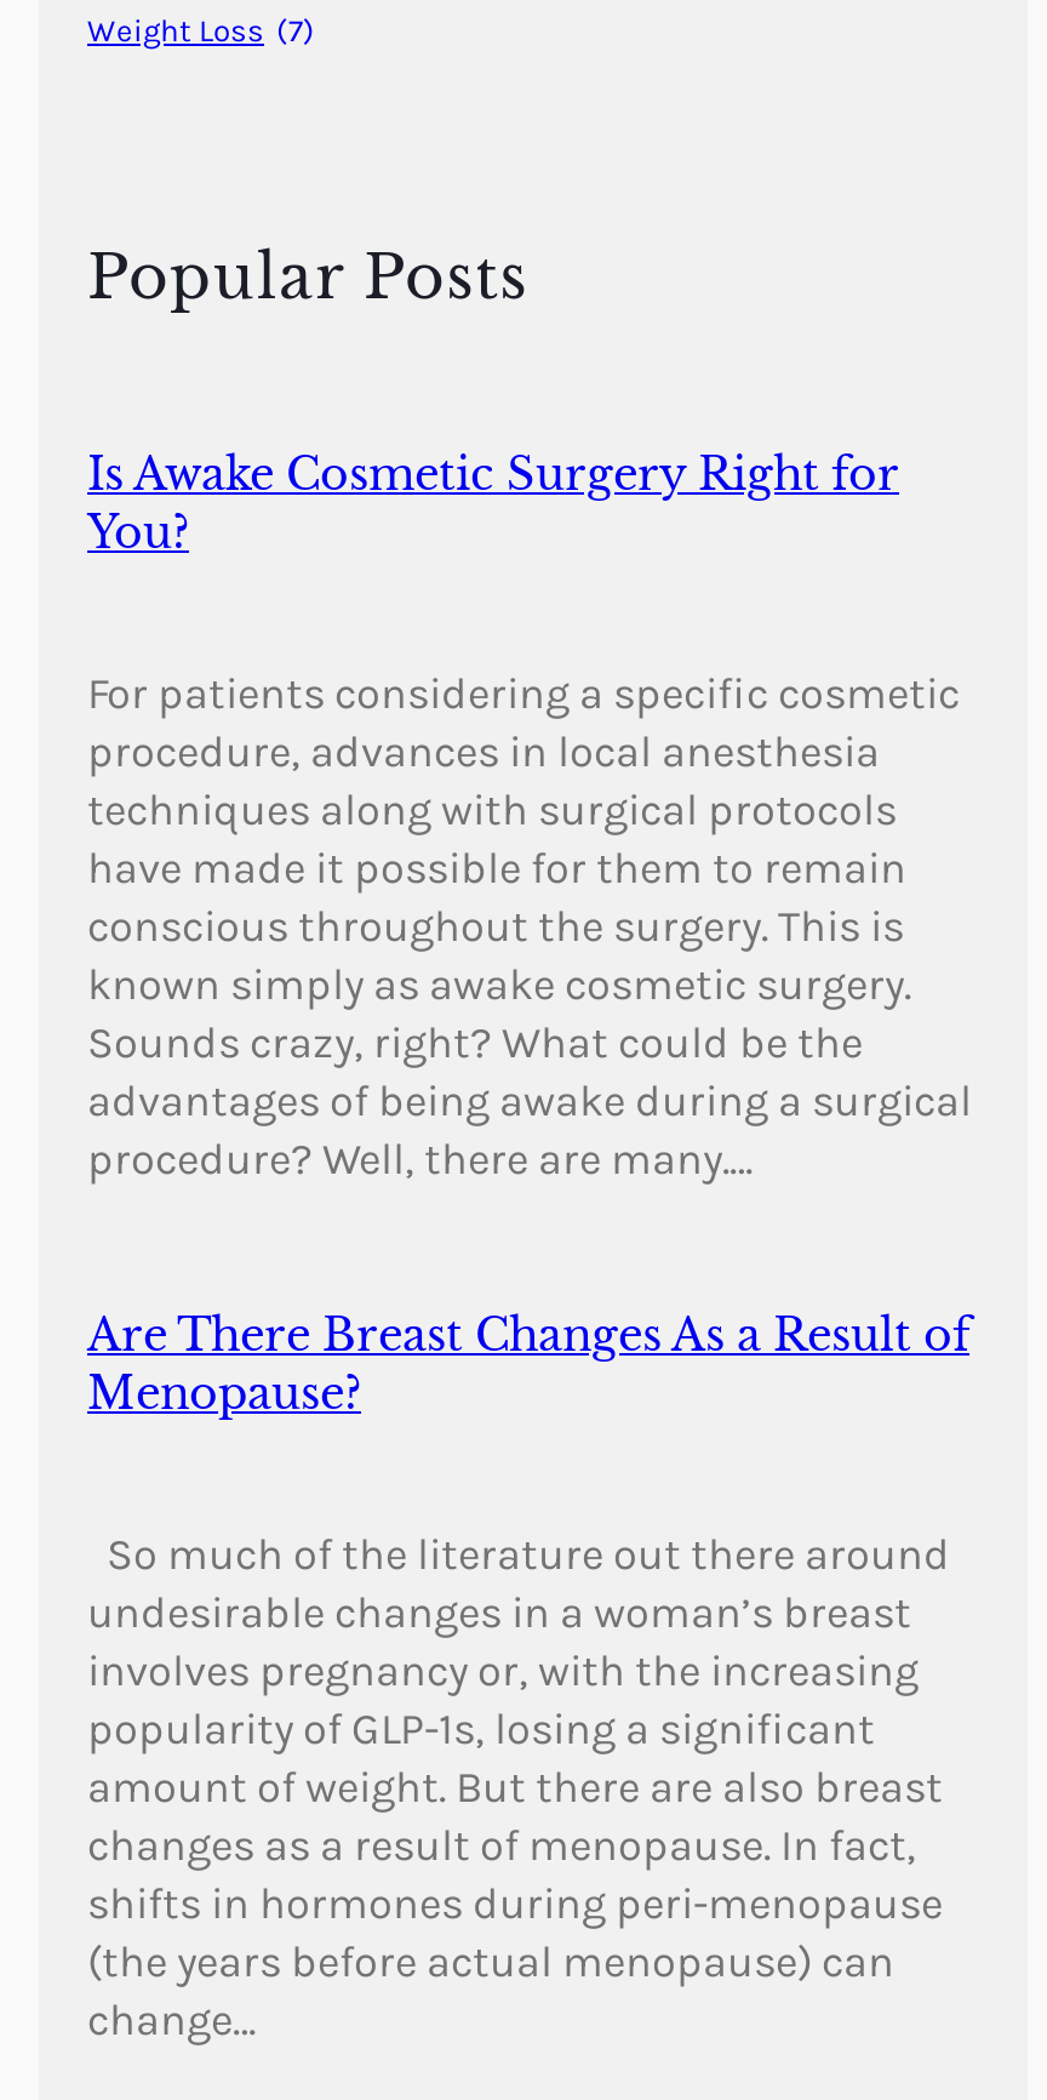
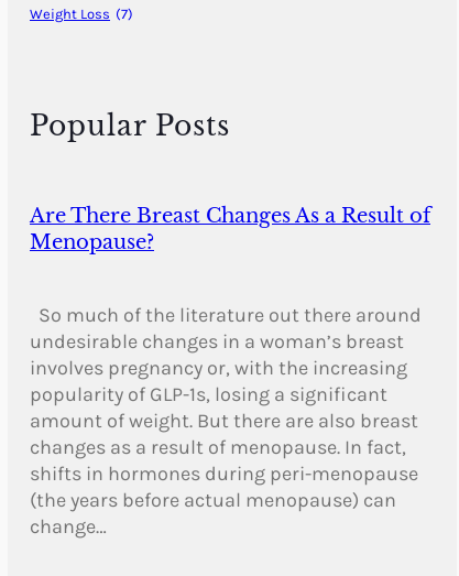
[87,449,972,1186] Is Awake Cosmetic Surgery Right for | You? | For patients considering a specific cosmetic | procedure, advances in local anesthesia | techniques along with surgical protocols | have made it possible for them to remain | conscious throughout the surgery. This is | known simply as awake cosmetic surgery. | Sounds crazy, right? What could be the | advantages of being awake during a surgical | procedure? Well, there are many.… -> none

